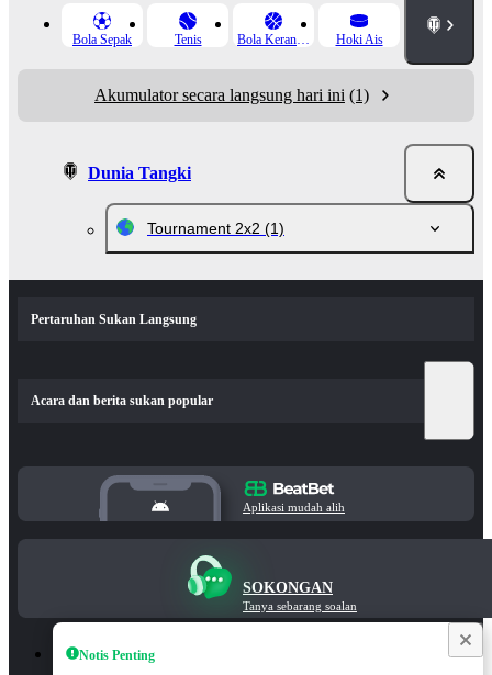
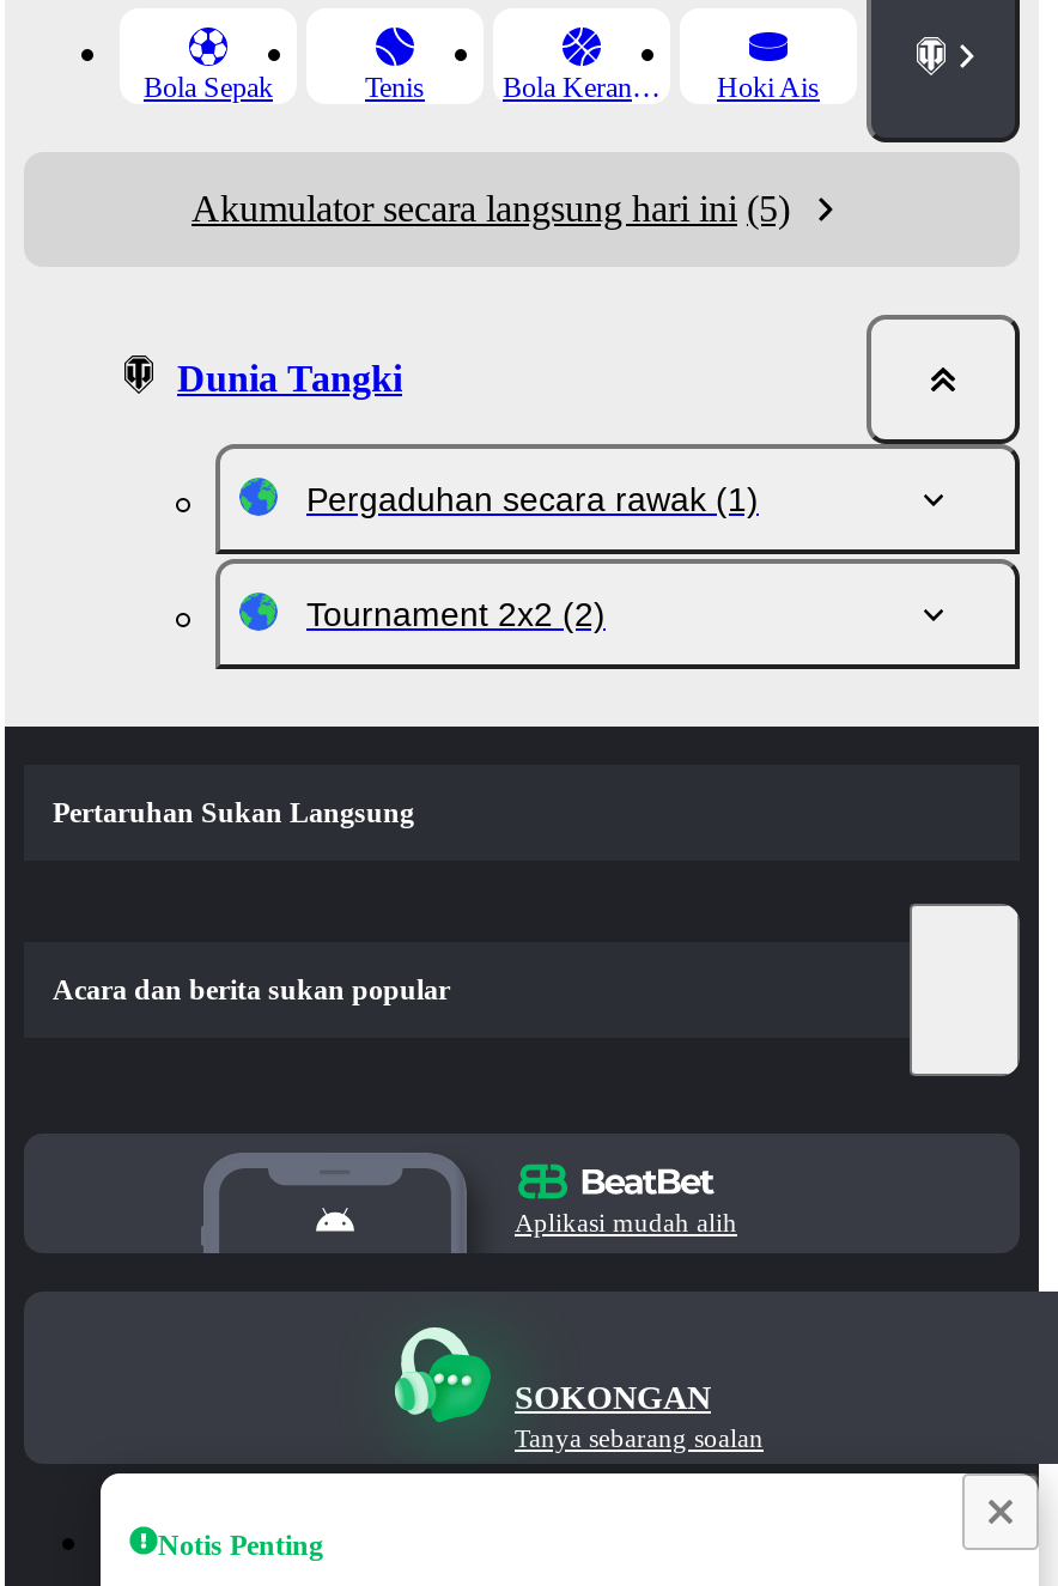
[94,86,369,104] Akumulator secara langsung hari ini (1) -> [191,188,790,229] Akumulator secara langsung hari ini (5)
[147,220,284,237] Tournament 2x2 (1) -> [306,480,759,633] Pergaduhan secara rawak (1) | Tournament 2x2 (2)

